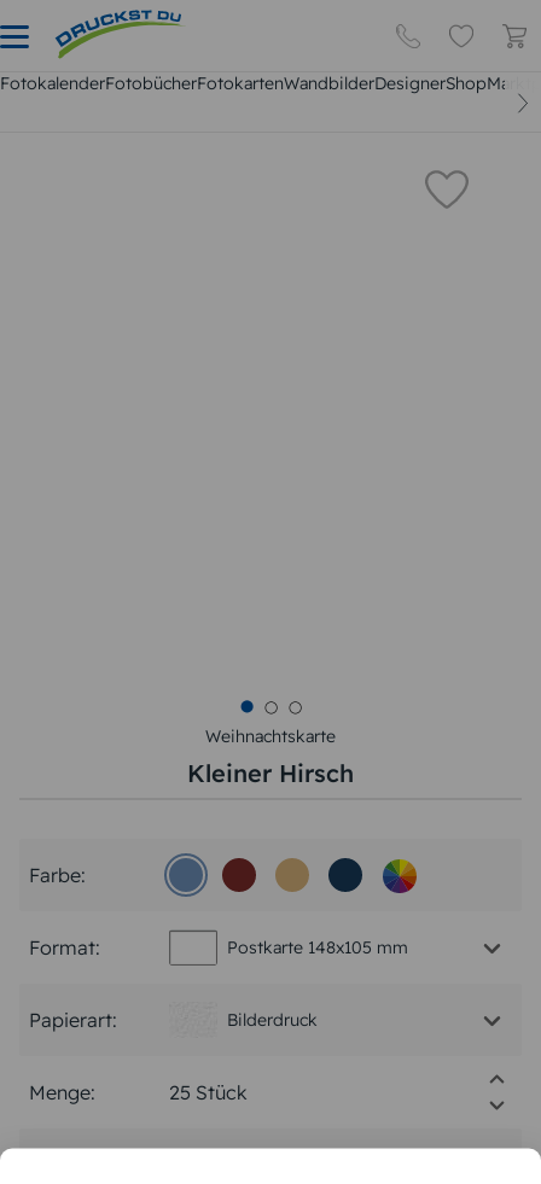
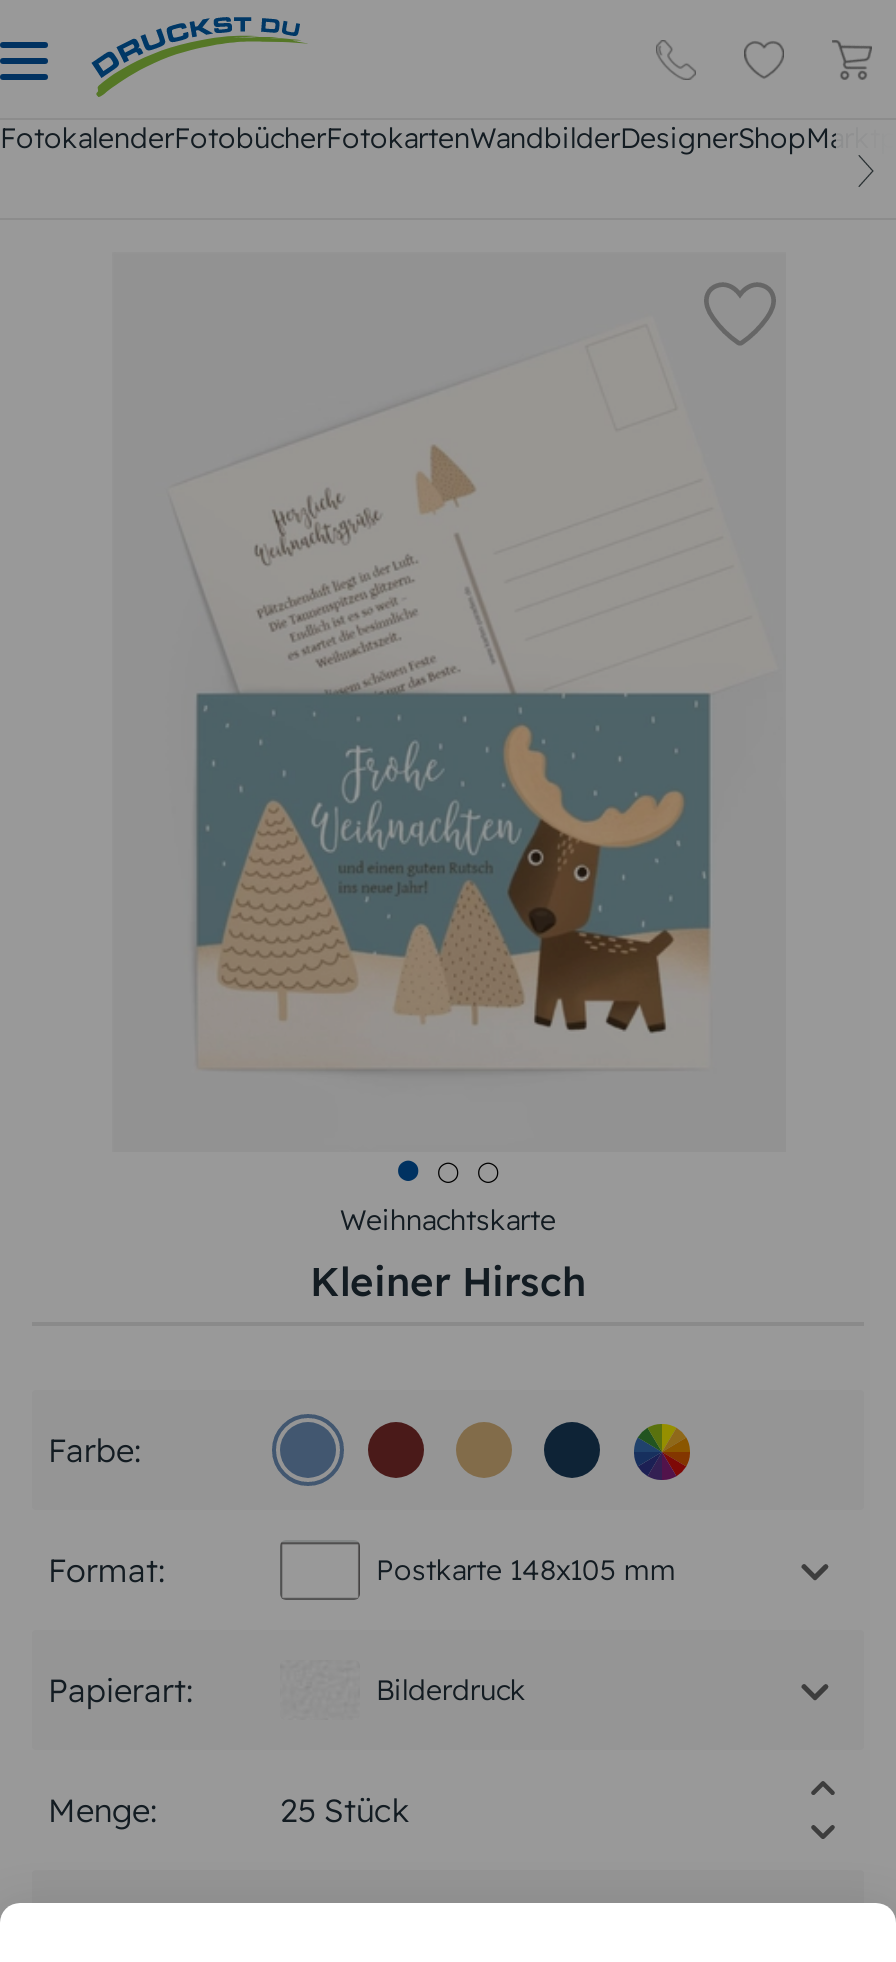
none -> [194,446,712,1034] [image]

